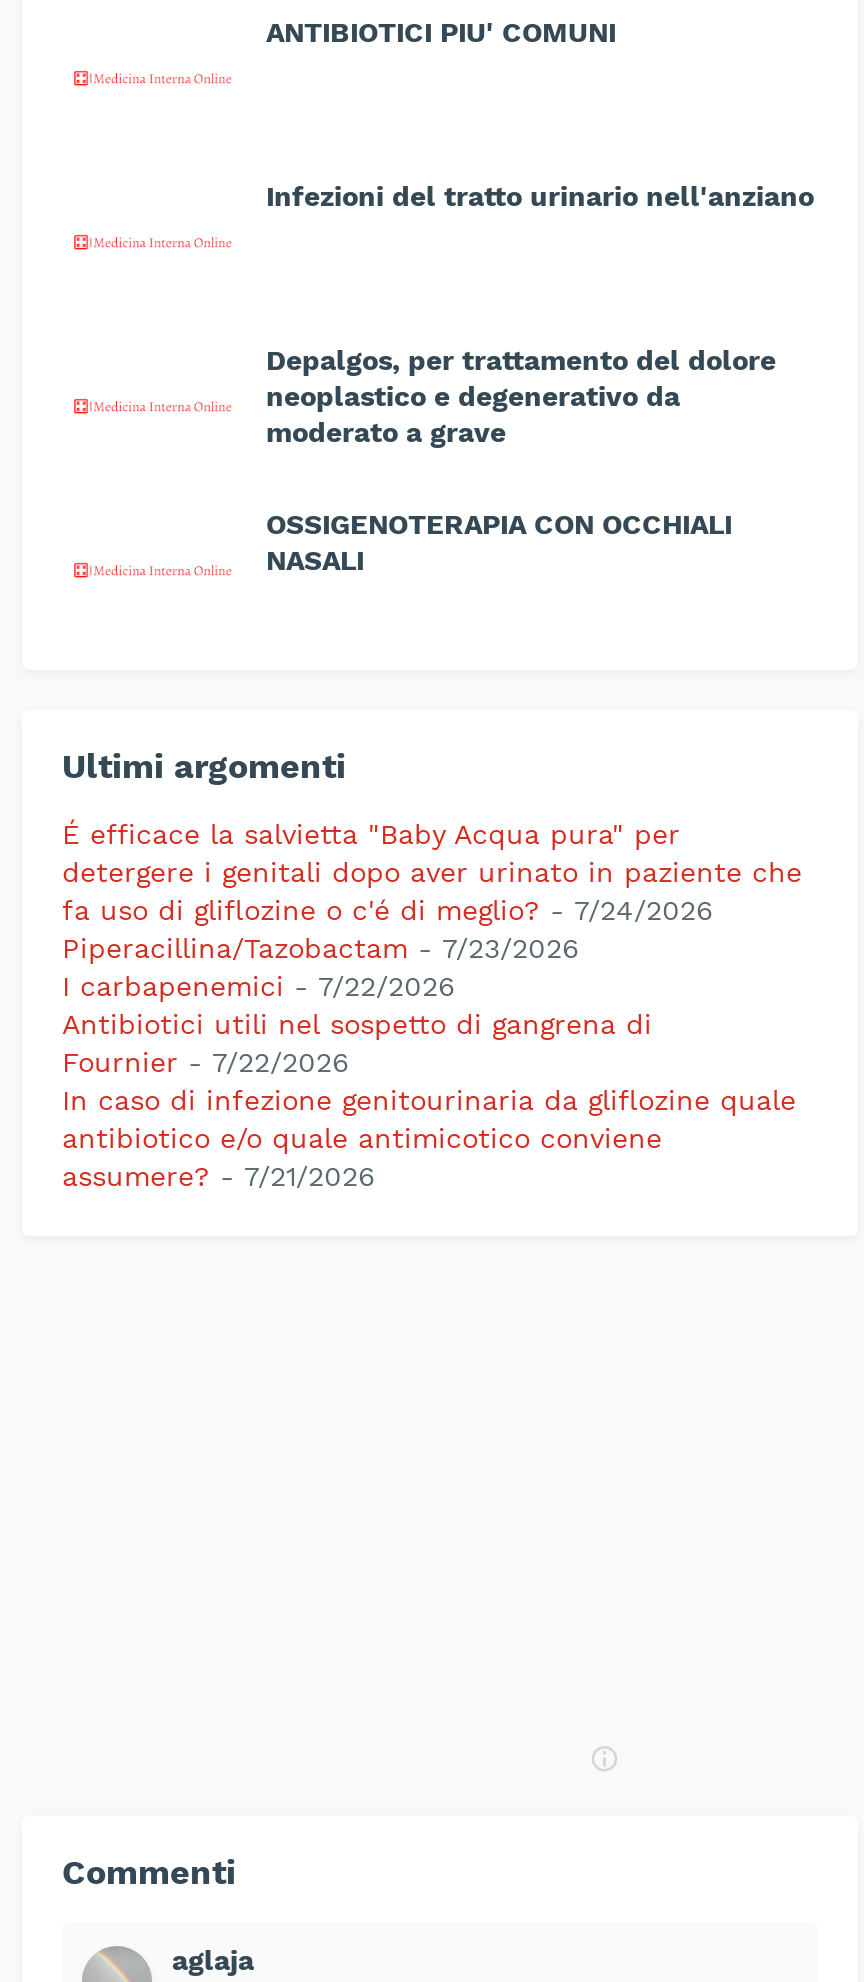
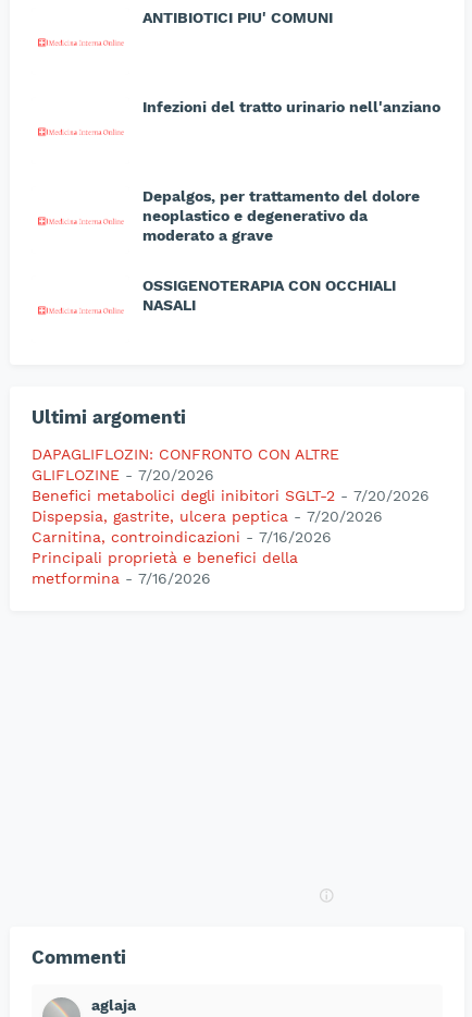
[62,818,802,1192] É efficace la salvietta "Baby Acqua pura" per | detergere i genitali dopo aver urinato in paziente che | fa uso di gliflozine o c'é di meglio? - 7/24/2026 | Piperacillina/Tazobactam - 7/23/2026 | I carbapenemici - 7/22/2026 | Antibiotici utili nel sospetto di gangrena di | Fournier - 7/22/2026 | In caso di infezione genitourinaria da gliflozine quale | antibiotico e/o quale antimicotico conviene | assumere? - 7/21/2026 -> [32,446,430,587] DAPAGLIFLOZIN: CONFRONTO CON ALTRE | GLIFLOZINE - 7/20/2026 | Benefici metabolici degli inibitori SGLT-2 - 7/20/2026 | Dispepsia, gastrite, ulcera peptica - 7/20/2026 | Carnitina, controindicazioni - 7/16/2026 | Principali proprietà e benefici della | metformina - 7/16/2026

